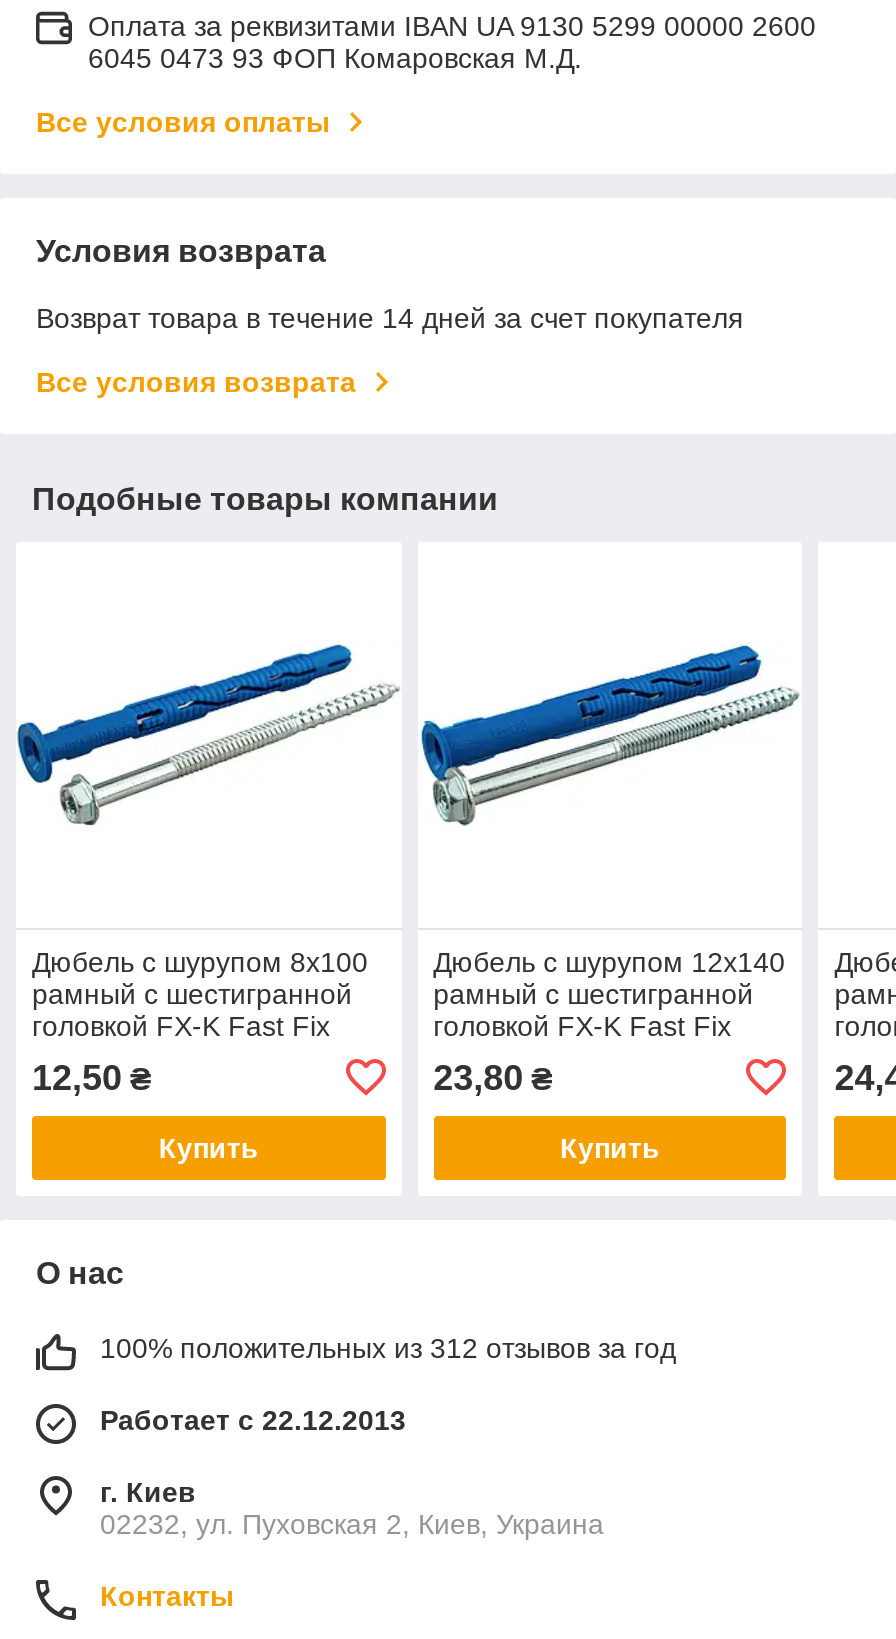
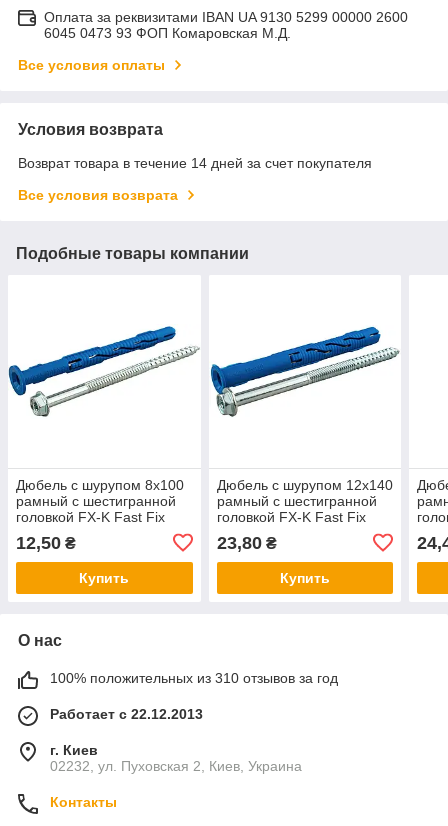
[100,1332,676,1364] 100% положительных из 312 отзывов за год -> [50,670,338,686] 100% положительных из 310 отзывов за год

